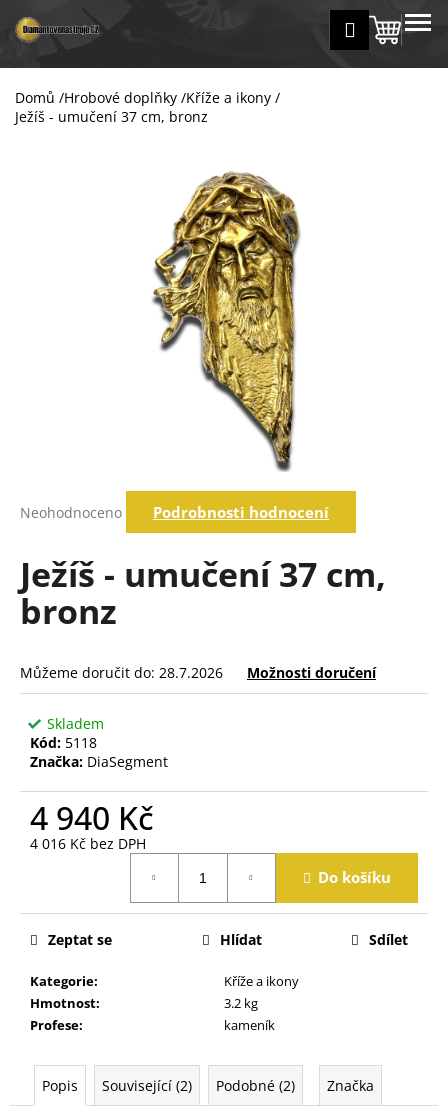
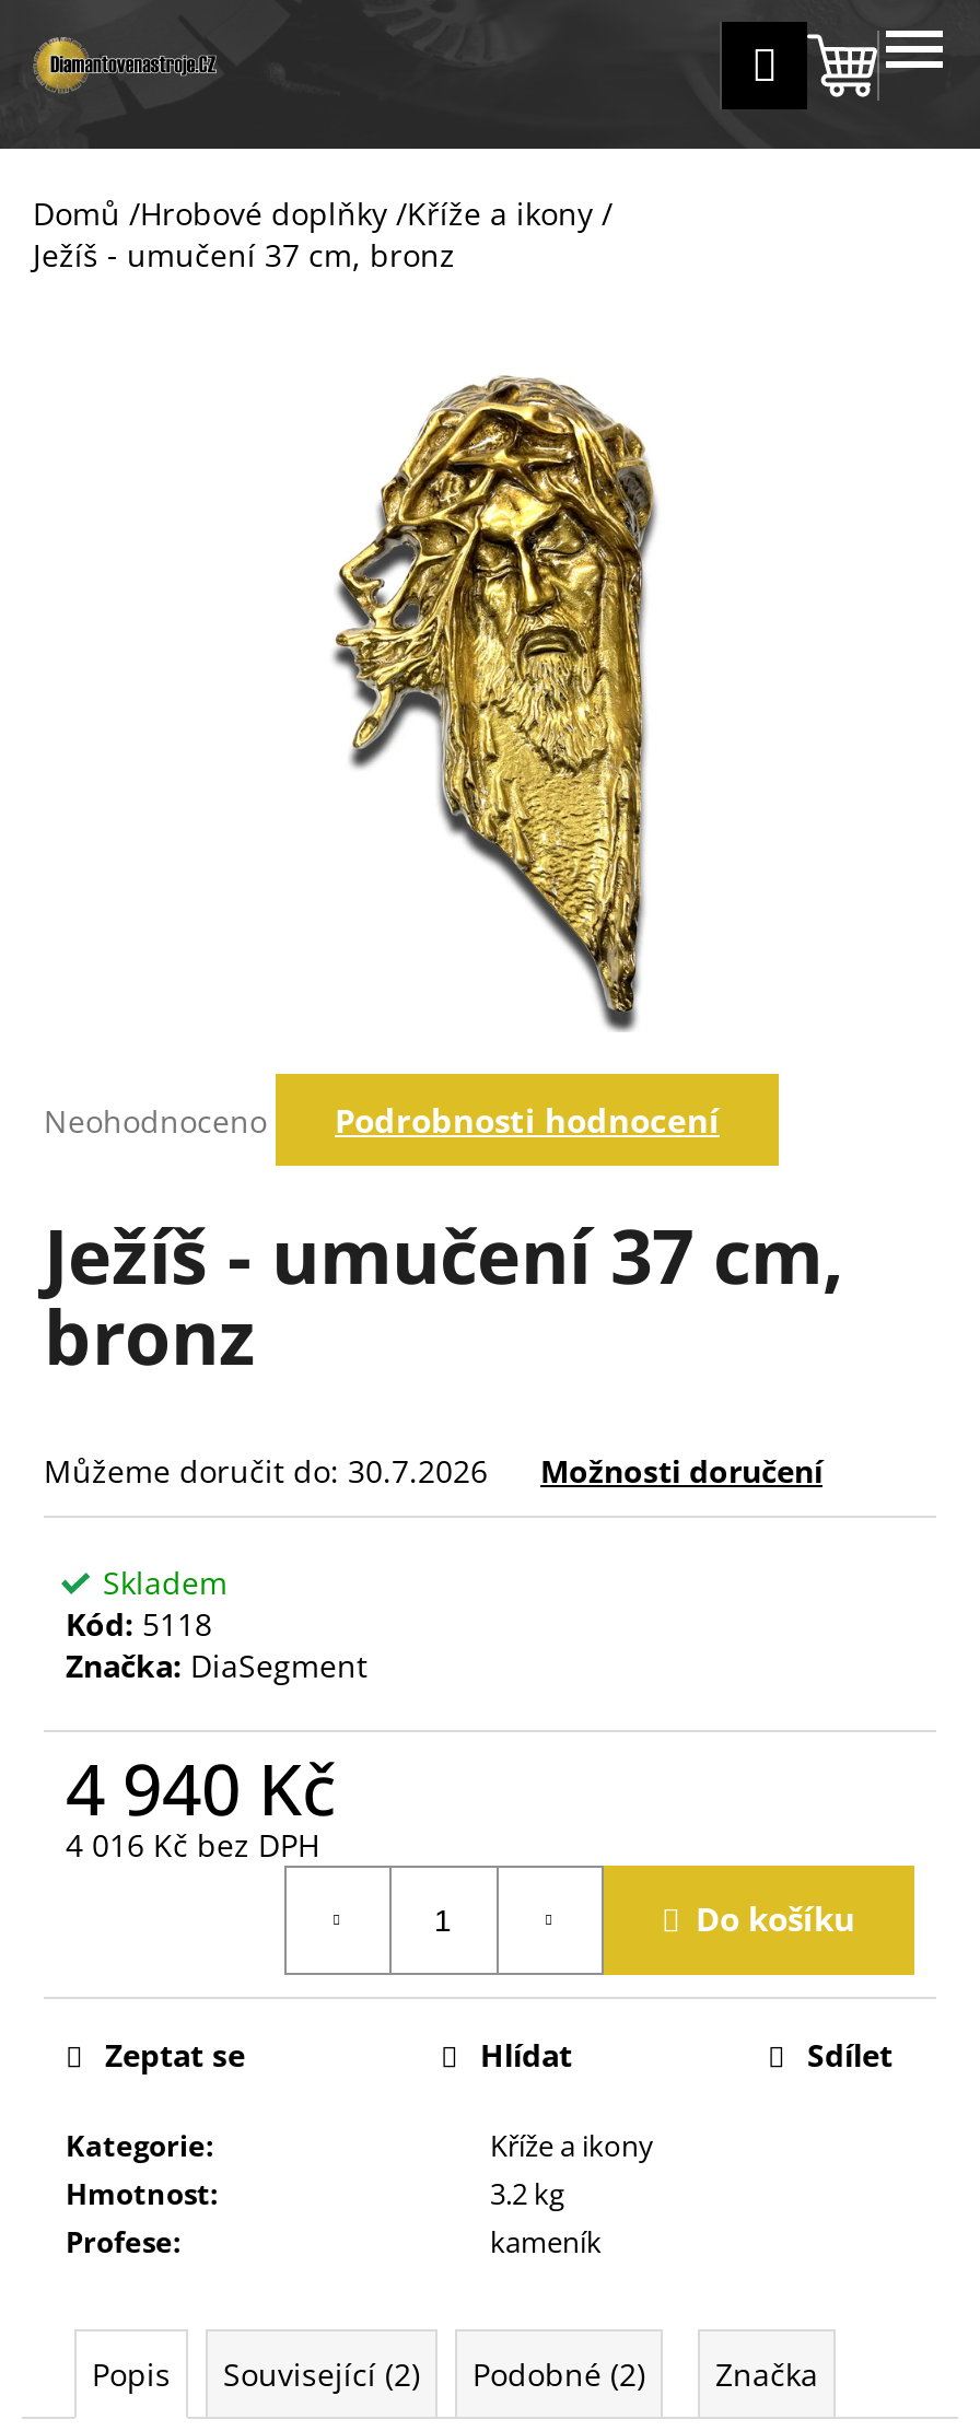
[20,662,223,681] Můžeme doručit do: 28.7.2026 -> [44,1449,488,1491] Můžeme doručit do: 30.7.2026

